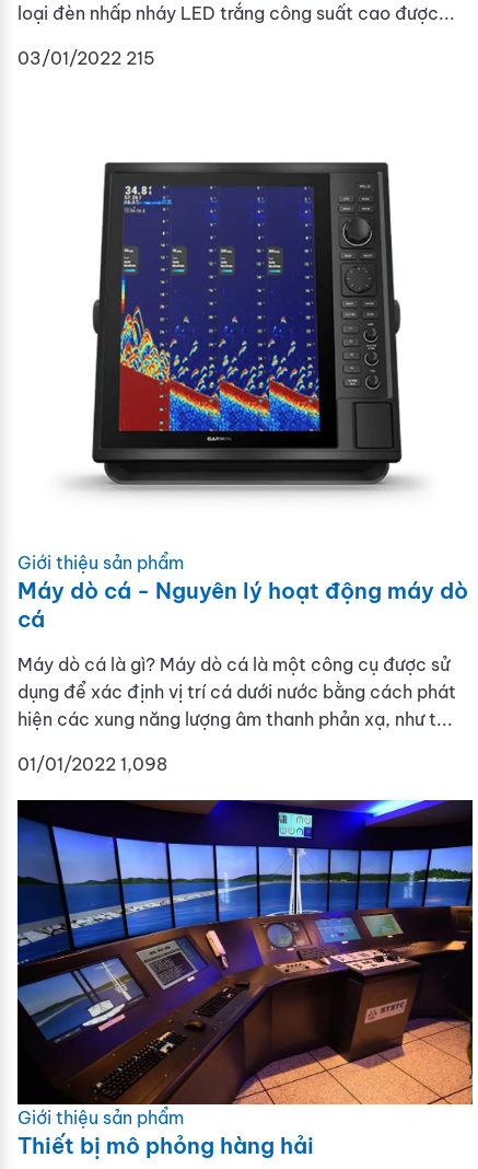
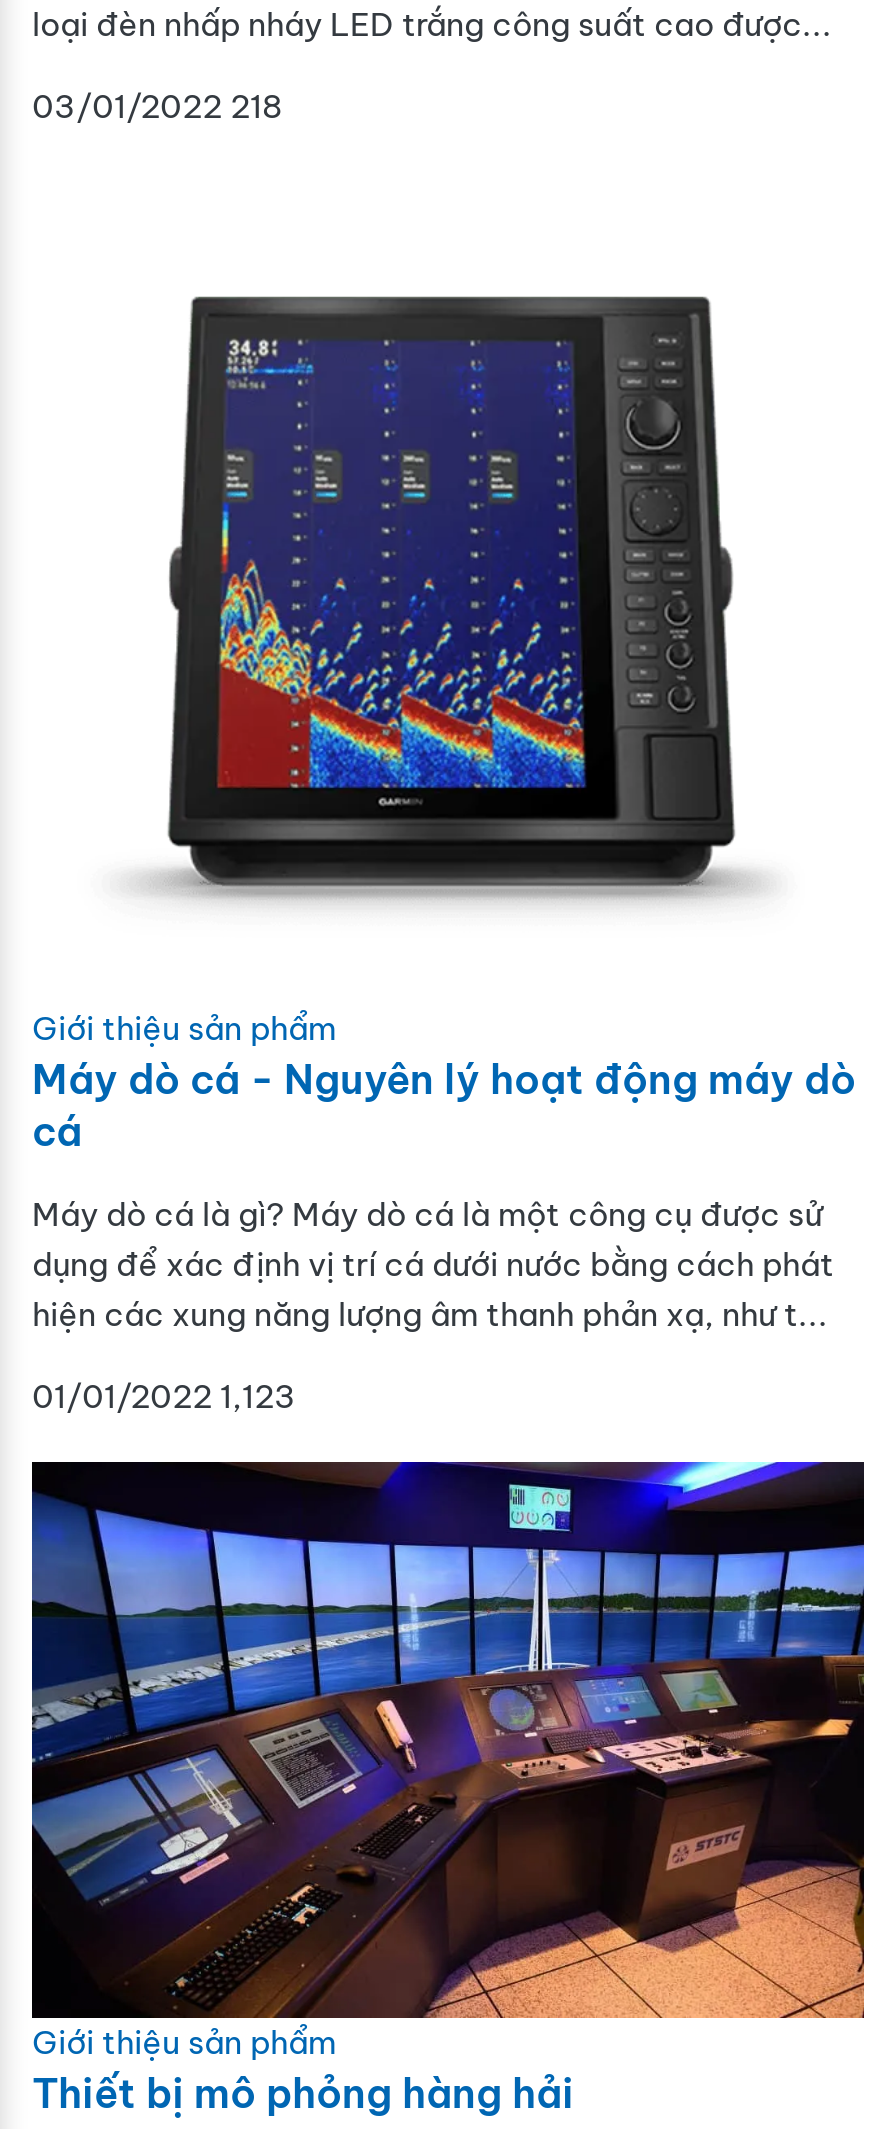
[18,47,155,69] 03/01/2022 215 -> [32,87,282,127] 03/01/2022 218
[18,753,167,775] 01/01/2022 1,098 -> [32,1377,296,1417] 01/01/2022 1,123

